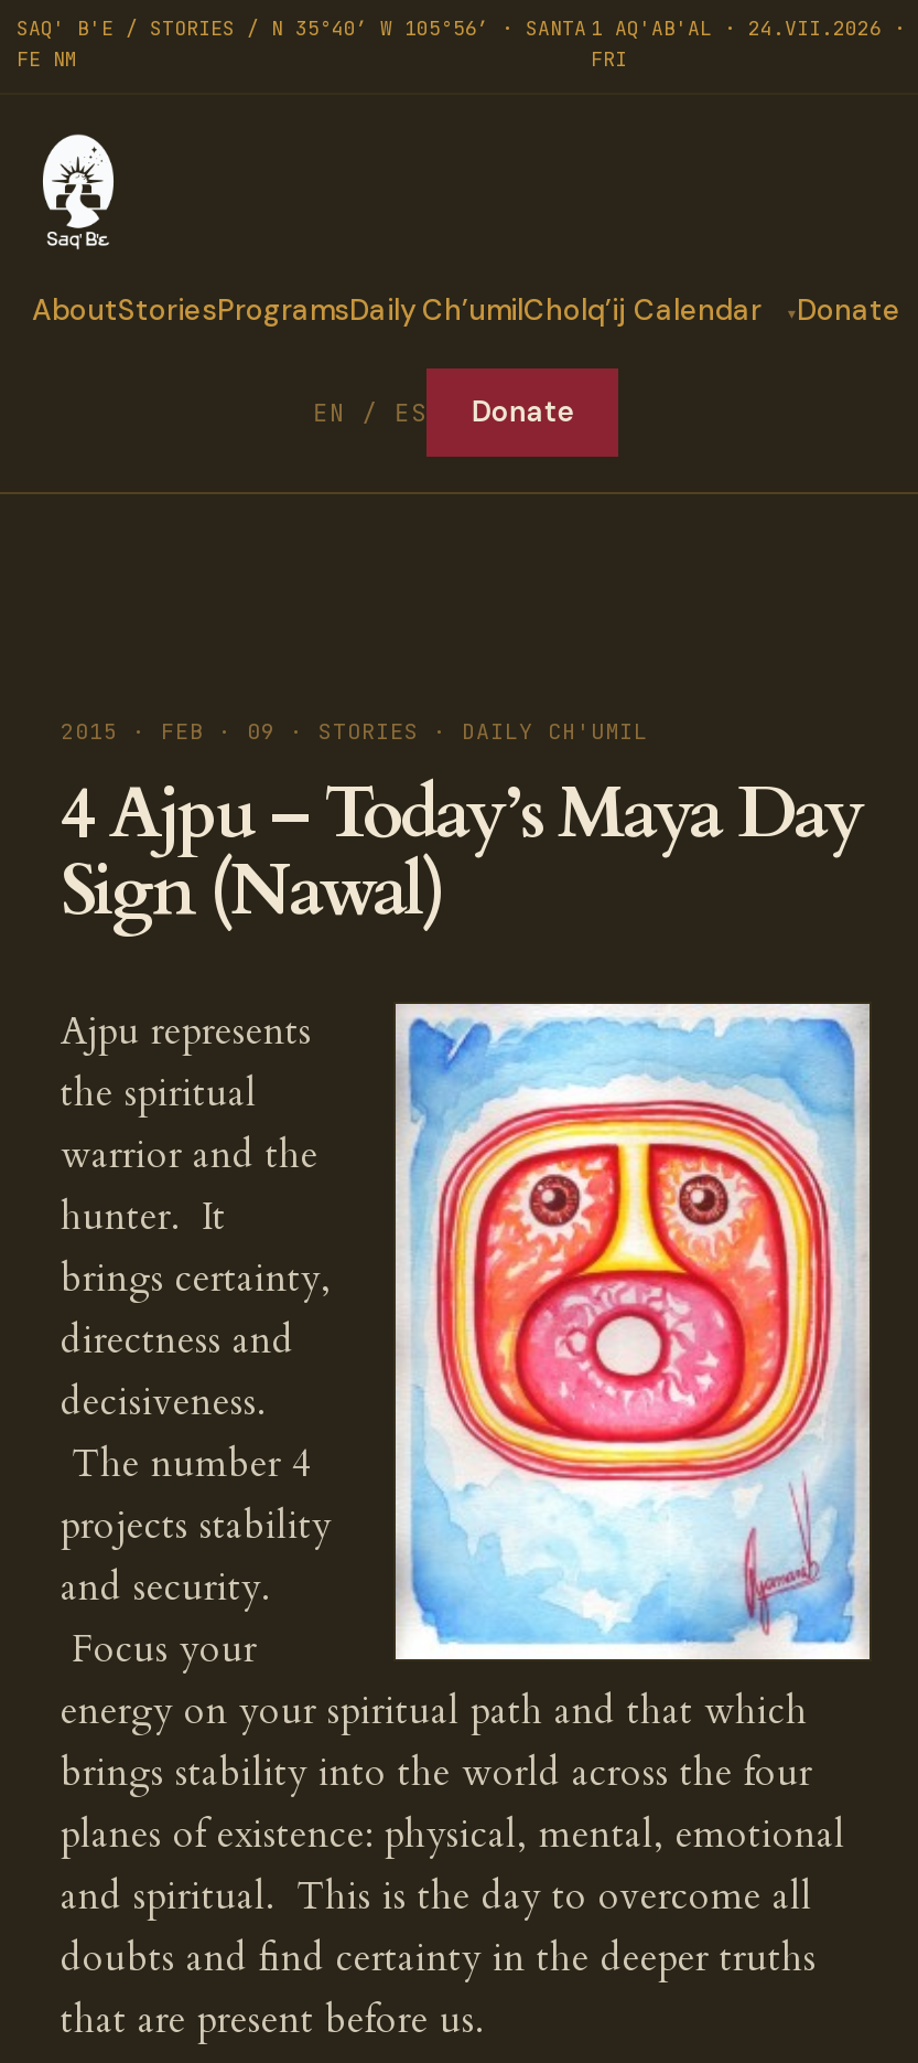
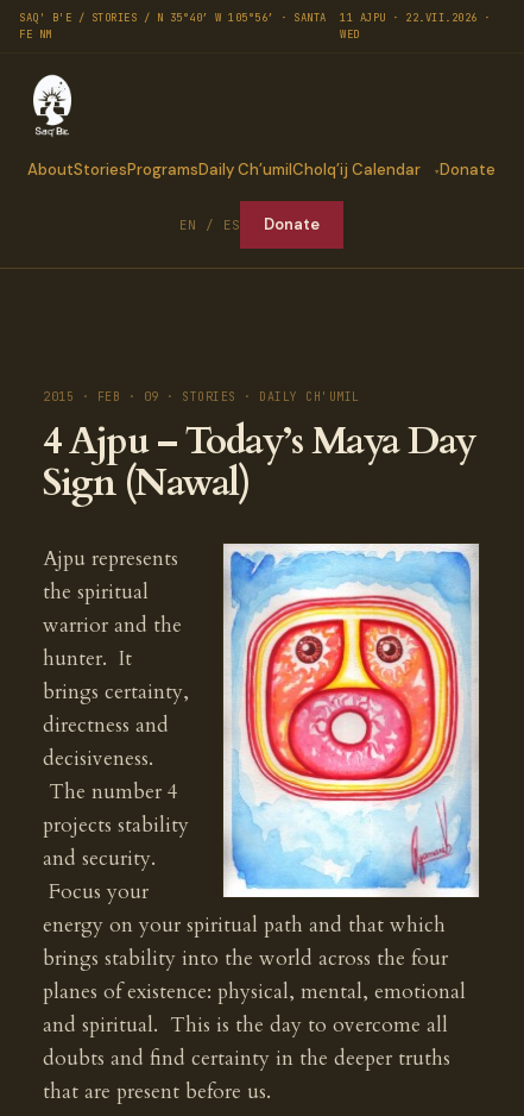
[591,15,906,73] 1 AQ'AB'AL · 24.VII.2026 · | FRI -> [340,11,490,42] 11 AJPU · 22.VII.2026 · | WED

